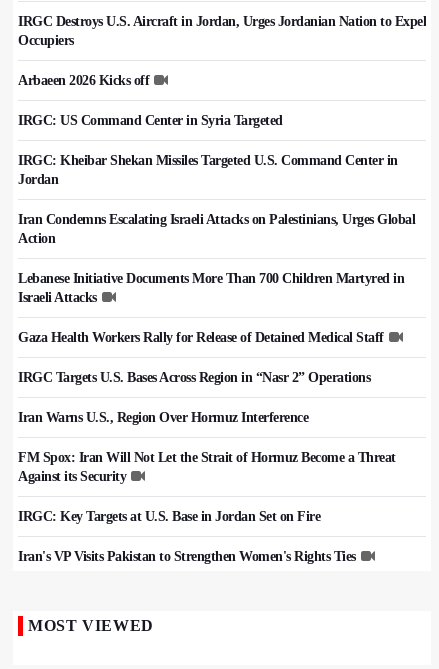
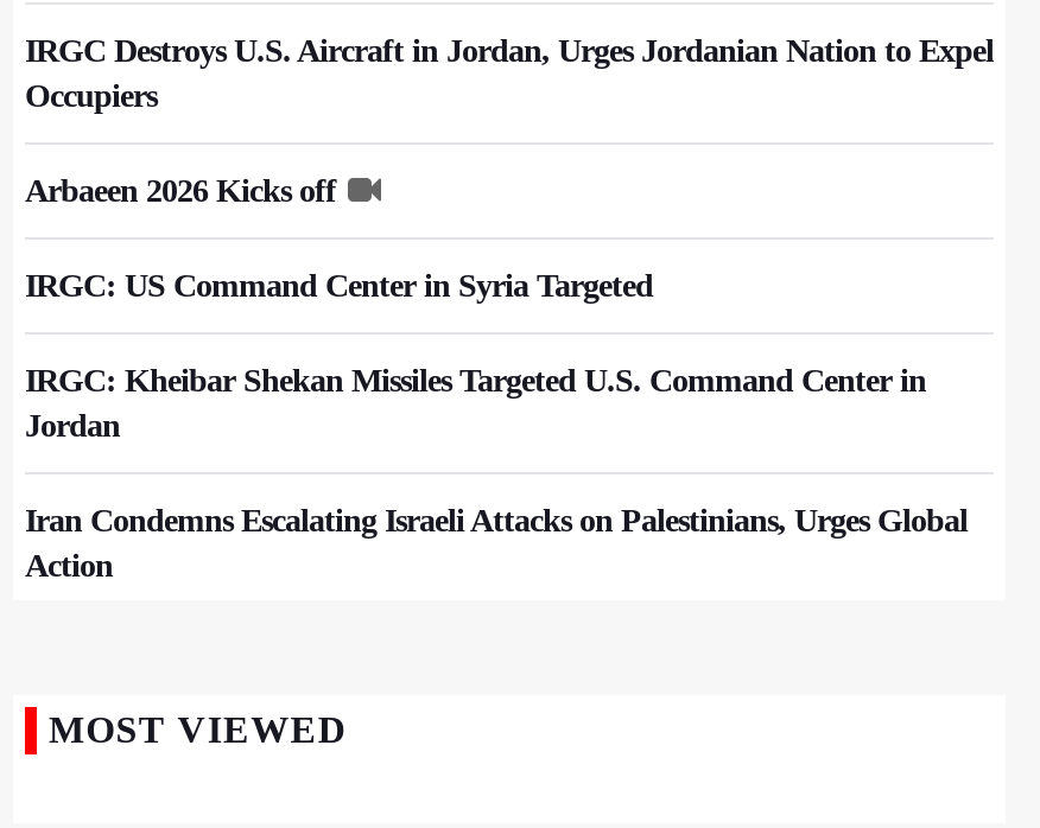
[18,271,404,564] Lebanese Initiative Documents More Than 700 Children Martyred in | Israeli Attacks | Gaza Health Workers Rally for Release of Detained Medical Staff | IRGC Targets U.S. Bases Across Region in “Nasr 2” Operations | Iran Warns U.S., Region Over Hormuz Interference | FM Spox: Iran Will Not Let the Strait of Hormuz Become a Threat | Against its Security | IRGC: Key Targets at U.S. Base in Jordan Set on Fire | Iran's VP Visits Pakistan to Strengthen Women's Rights Ties -> none

